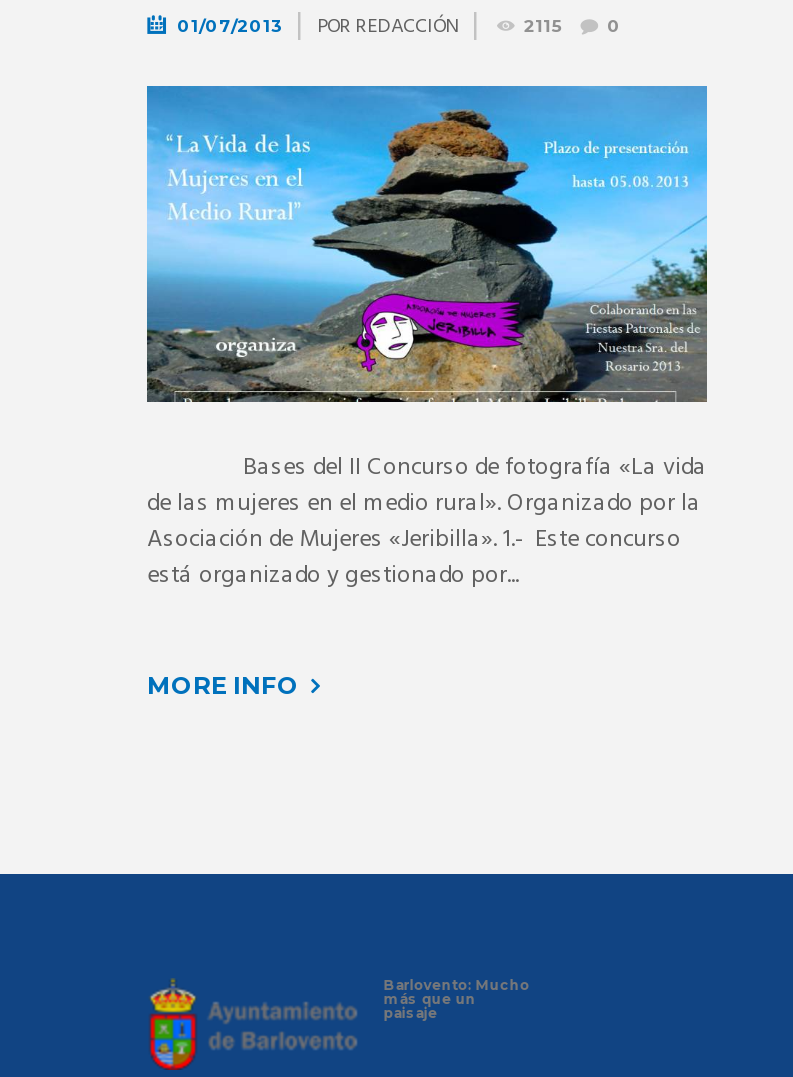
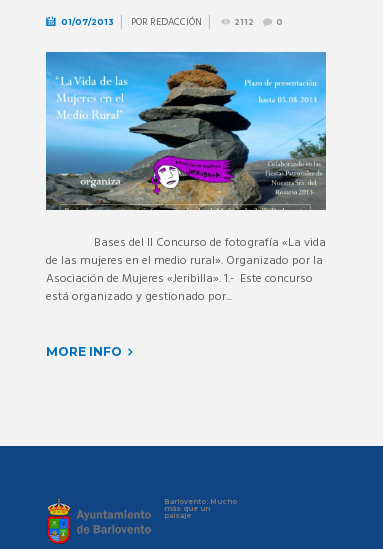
[524,16,564,36] 2115 -> [234,17,254,27] 2112

